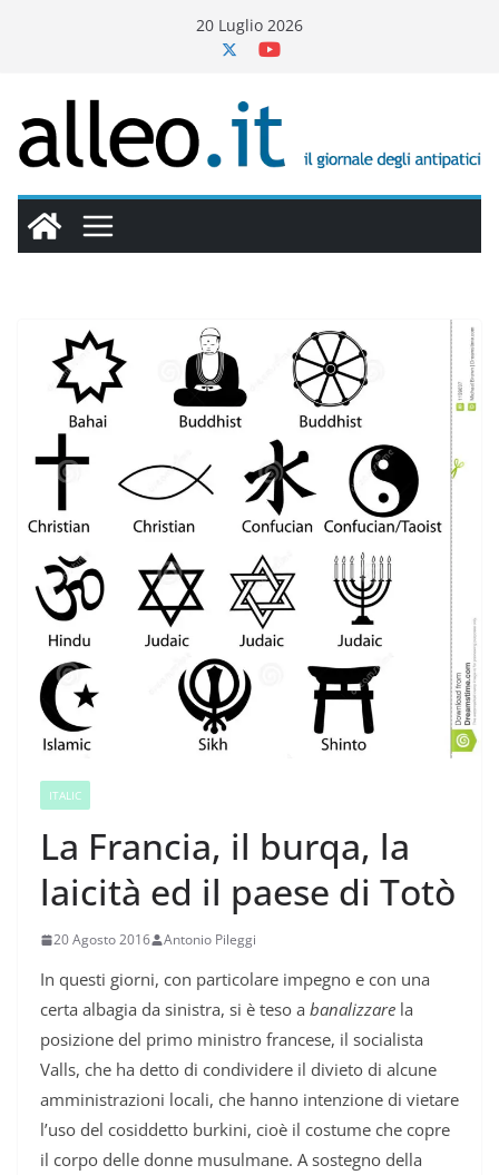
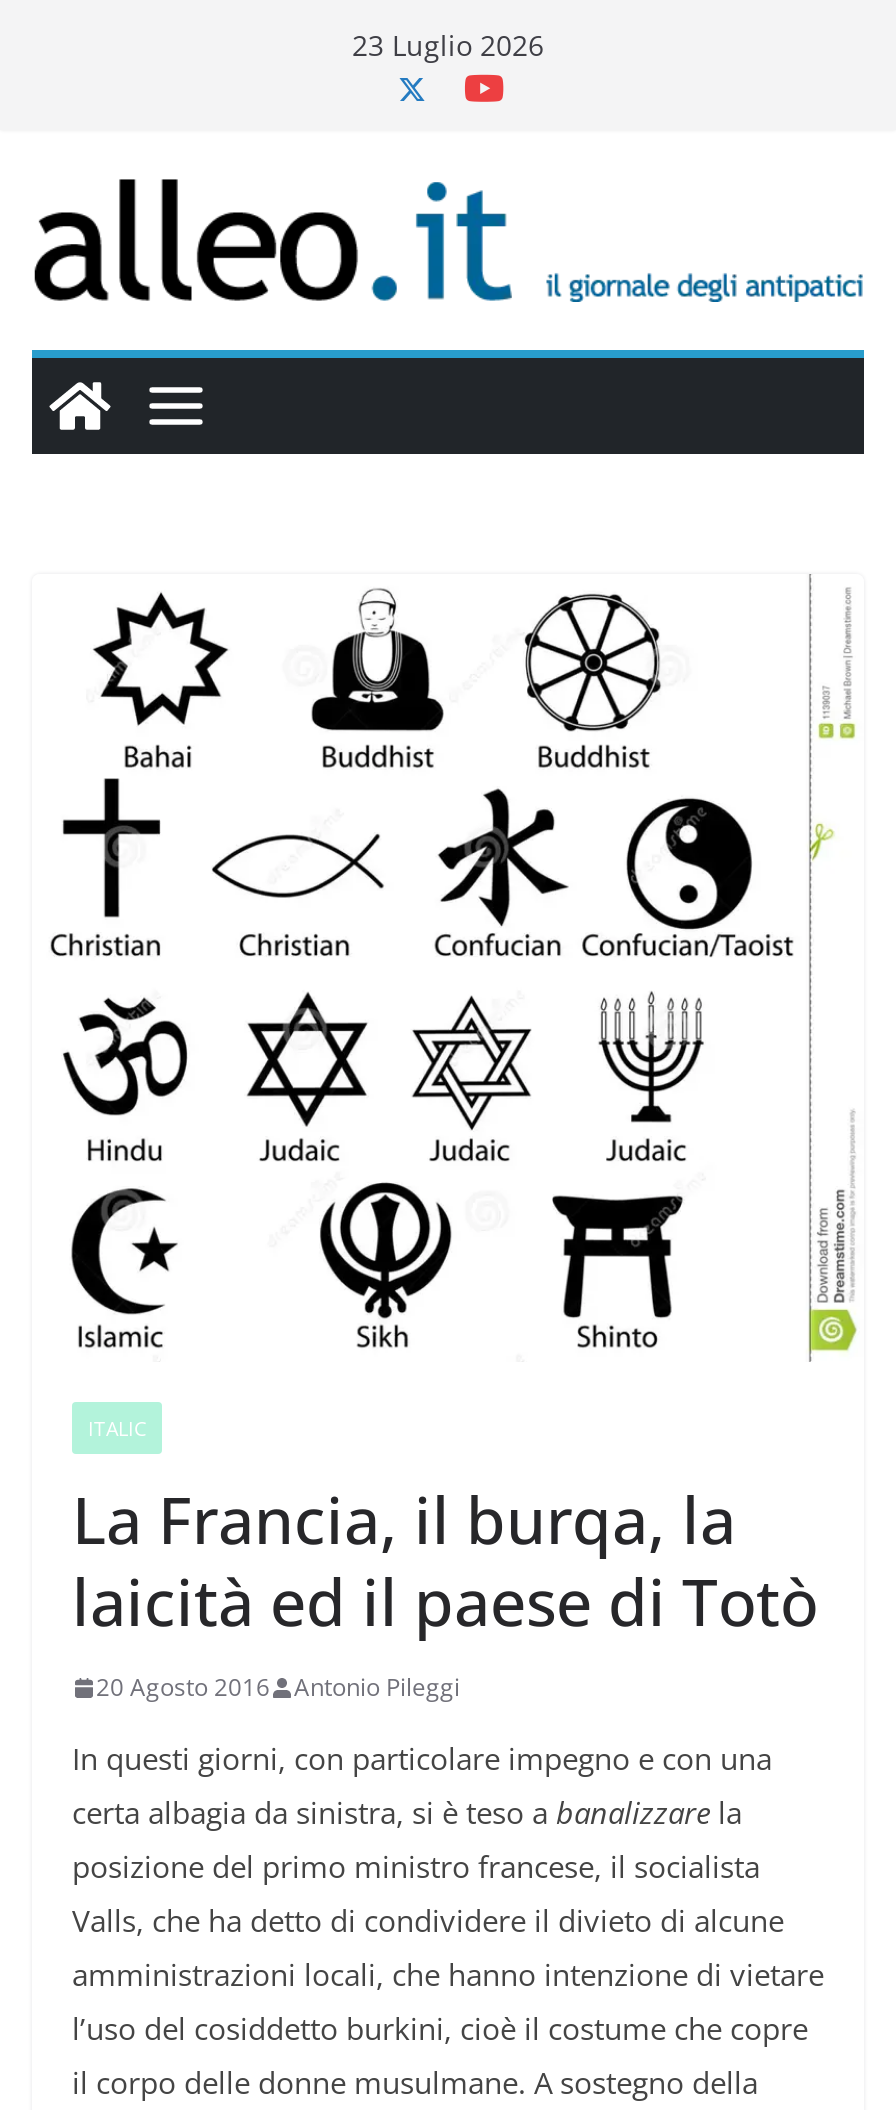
[196,14,303,36] 20 Luglio 2026 -> [352,26,544,64] 23 Luglio 2026

